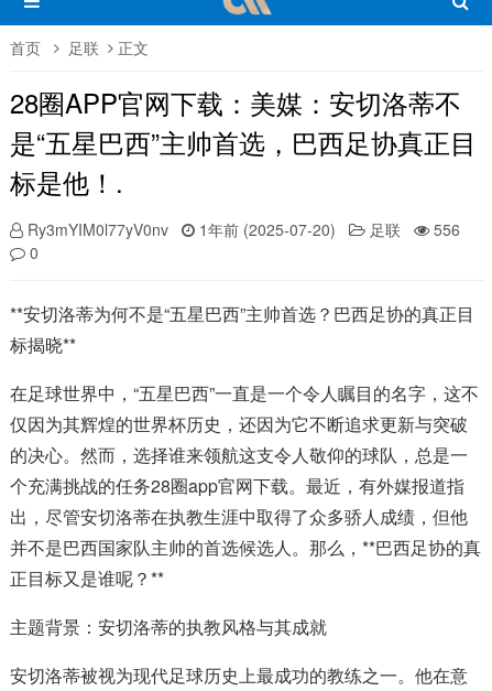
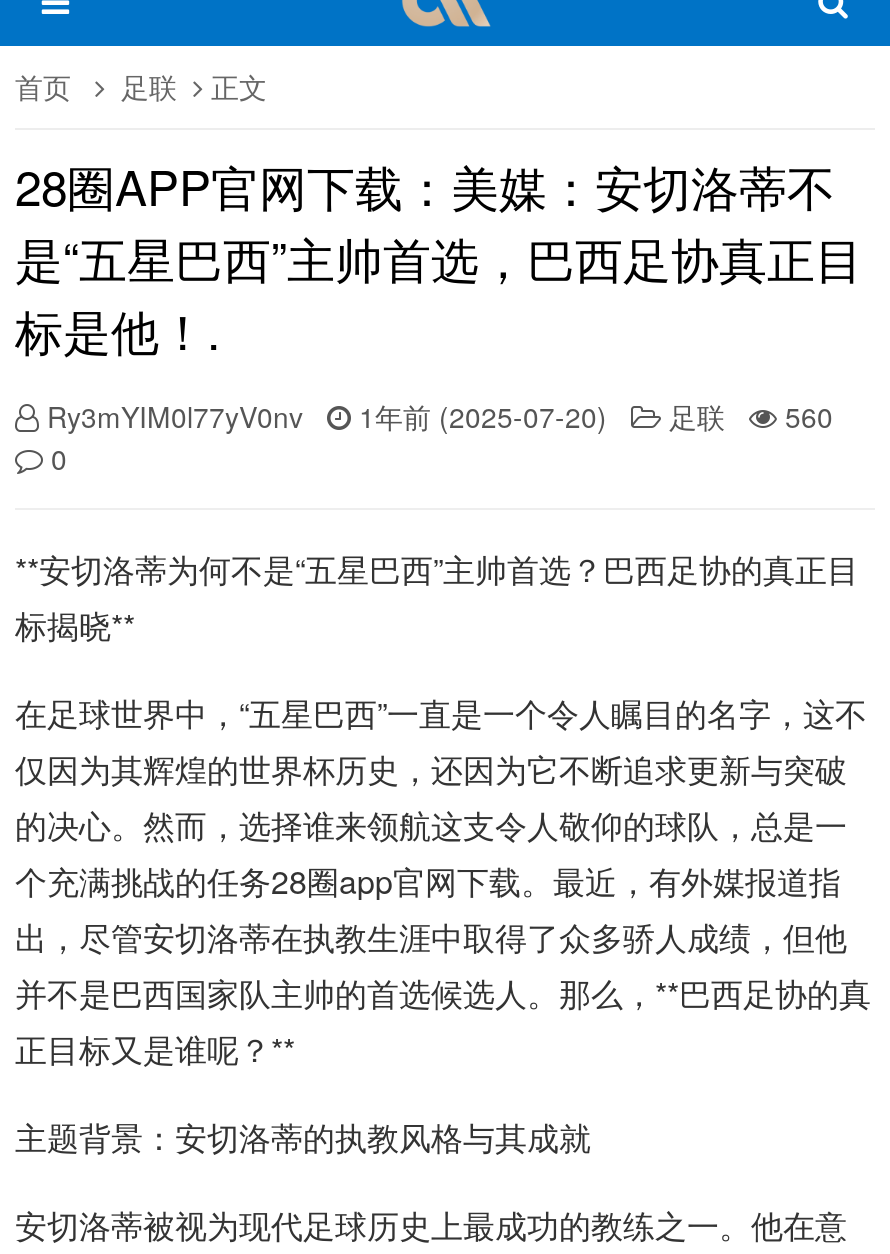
[28,218,460,240] Ry3mYIM0l77yV0nv 1年前 (2025-07-20) 足联 556 -> [47,396,833,436] Ry3mYIM0l77yV0nv 1年前 (2025-07-20) 足联 560

